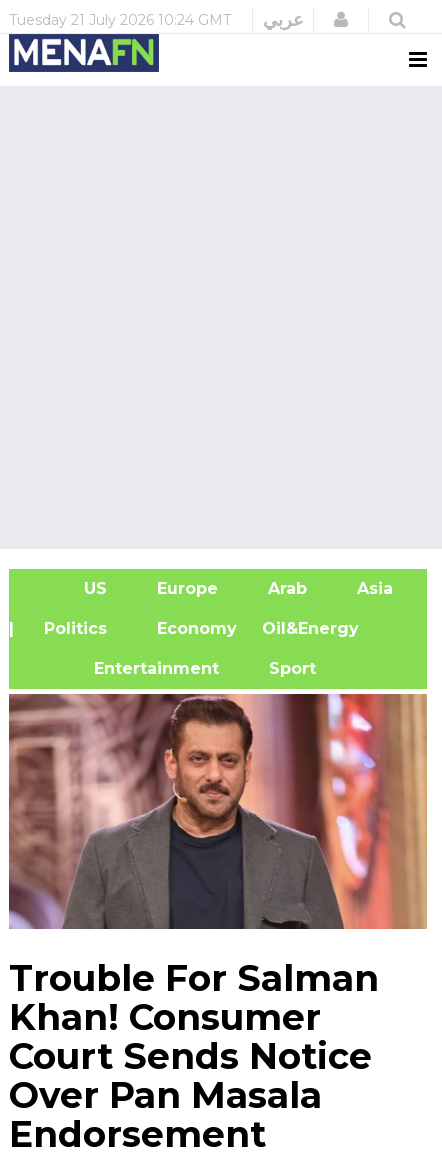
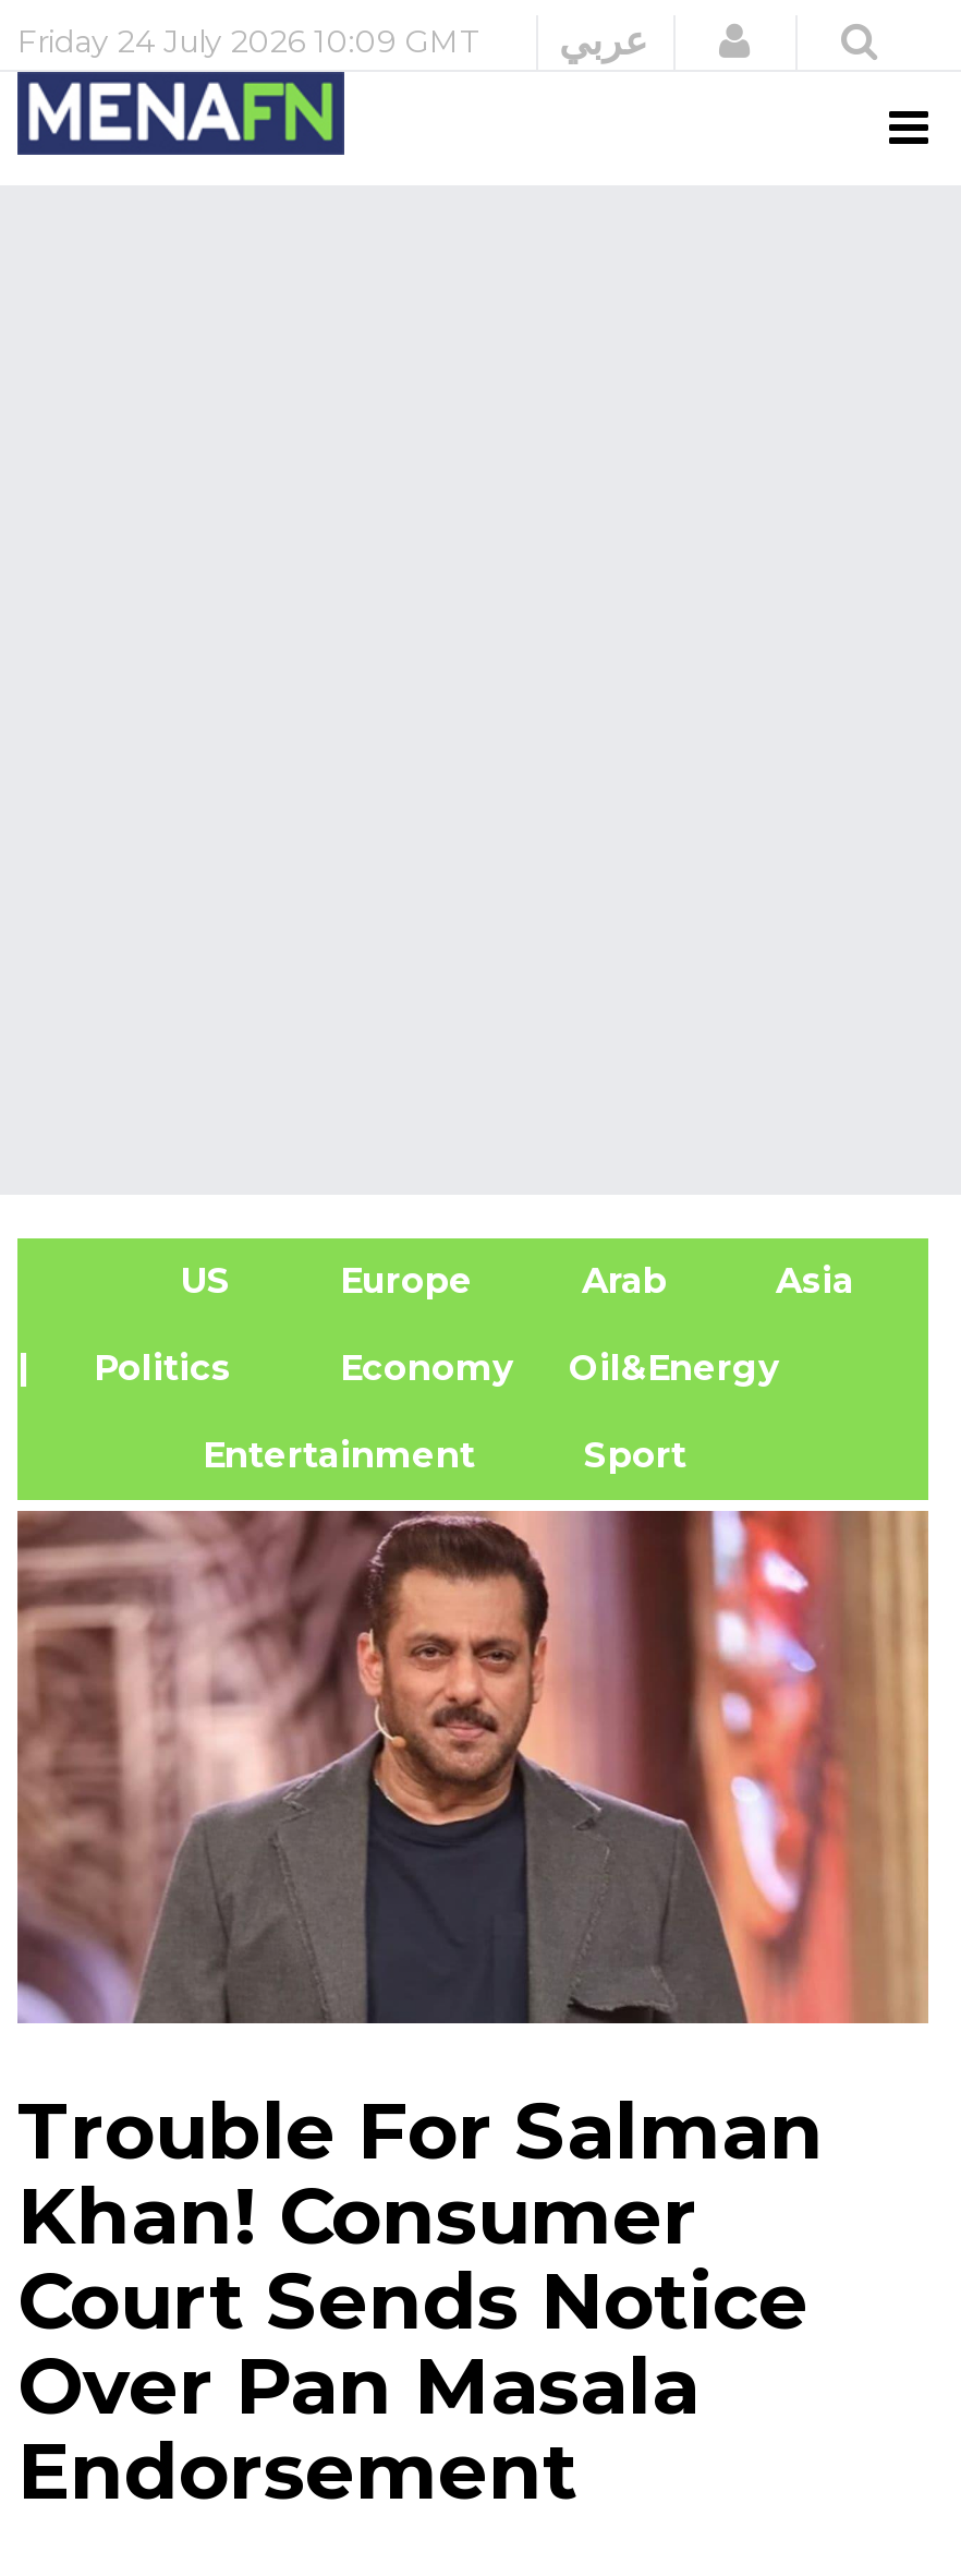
[9,11,231,29] Tuesday 21 July 2026 10:24 GMT -> [17,22,477,61] Friday 24 July 2026 10:09 GMT

